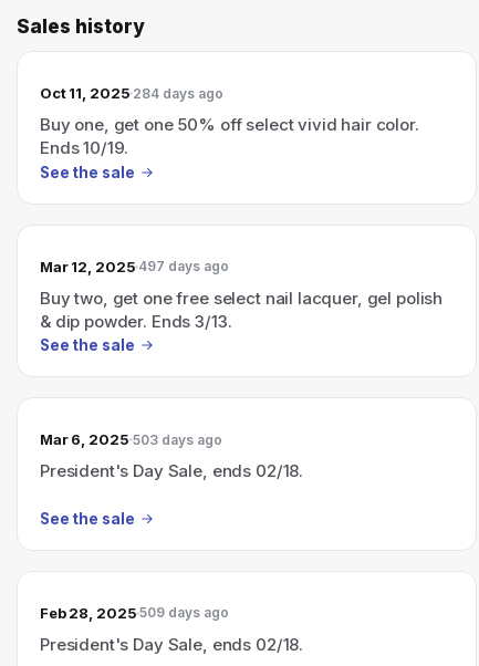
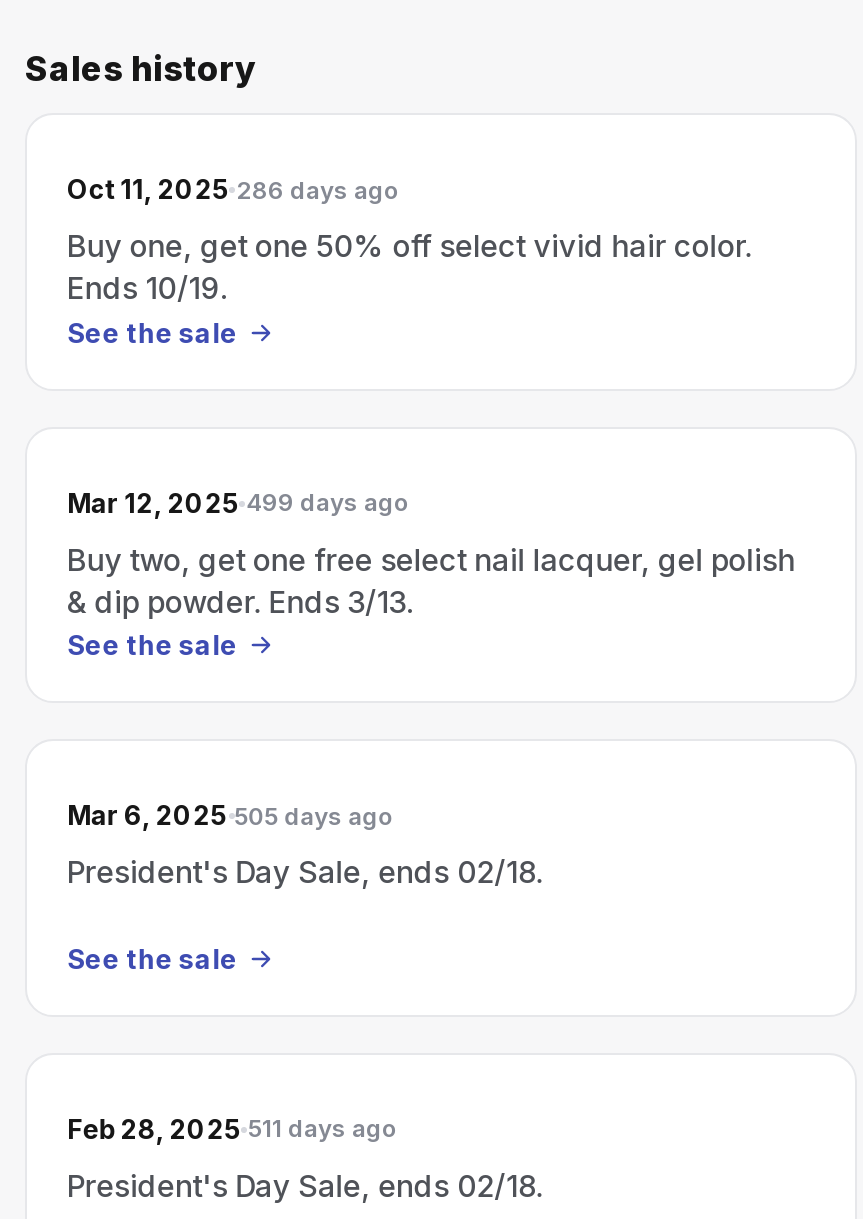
[40,84,224,102] Oct 11, 2025 284 days ago -> [67,173,400,205] Oct 11, 2025 286 days ago
[40,257,230,275] Mar 12, 2025 497 days ago -> [67,486,410,518] Mar 12, 2025 499 days ago
[40,430,222,448] Mar 6, 2025 503 days ago -> [67,799,394,831] Mar 6, 2025 505 days ago
[40,603,230,621] Feb 28, 2025 509 days ago -> [67,1112,398,1144] Feb 28, 2025 511 days ago

